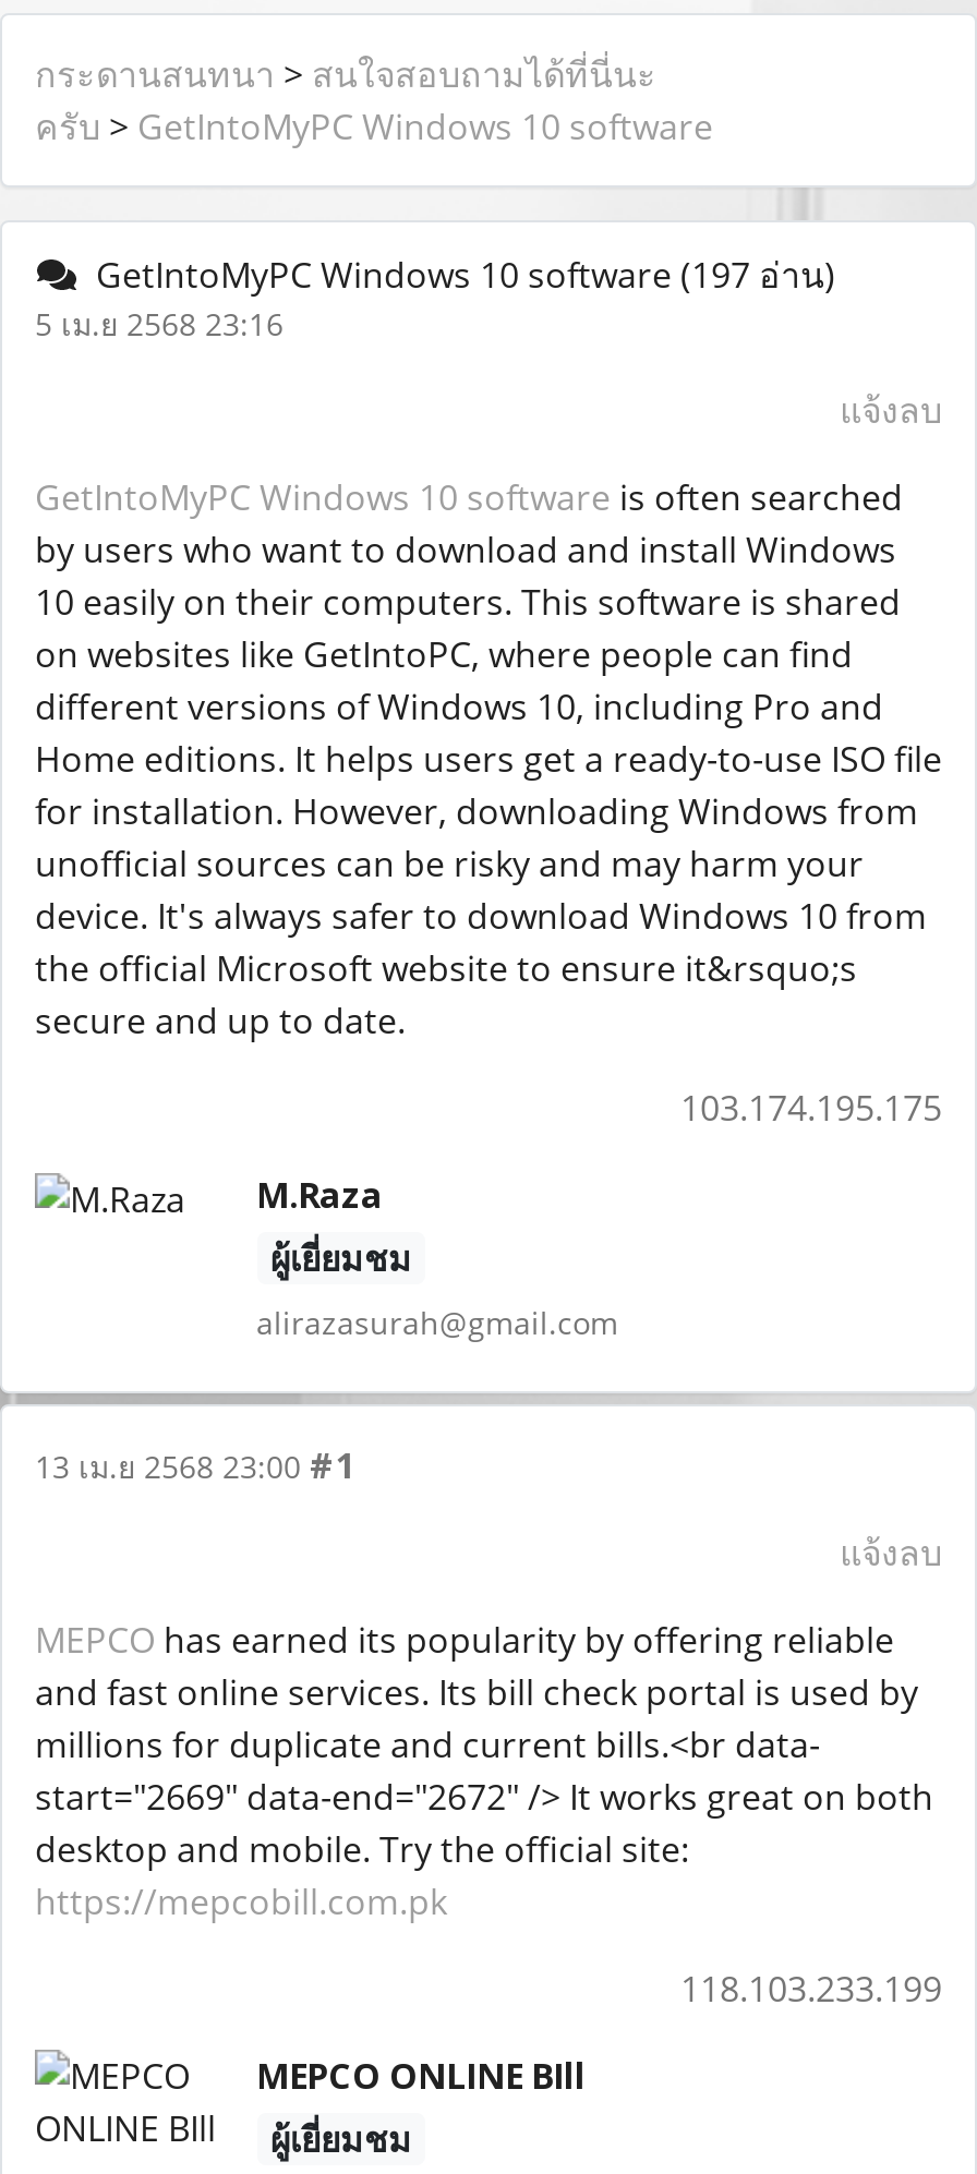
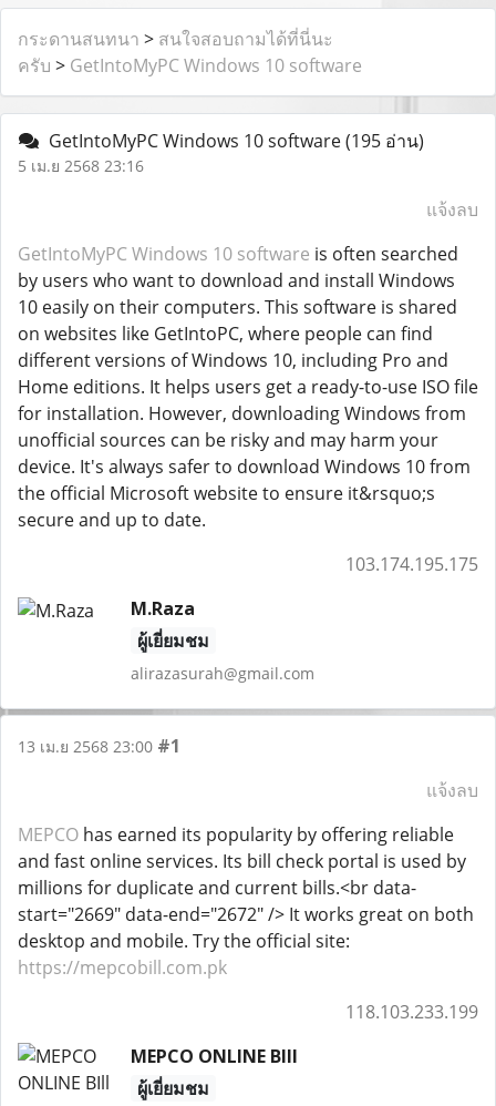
[79,251,835,299] GetIntoMyPC Windows 10 software (197 อ่าน) -> [40,129,424,153] GetIntoMyPC Windows 10 software (195 อ่าน)

